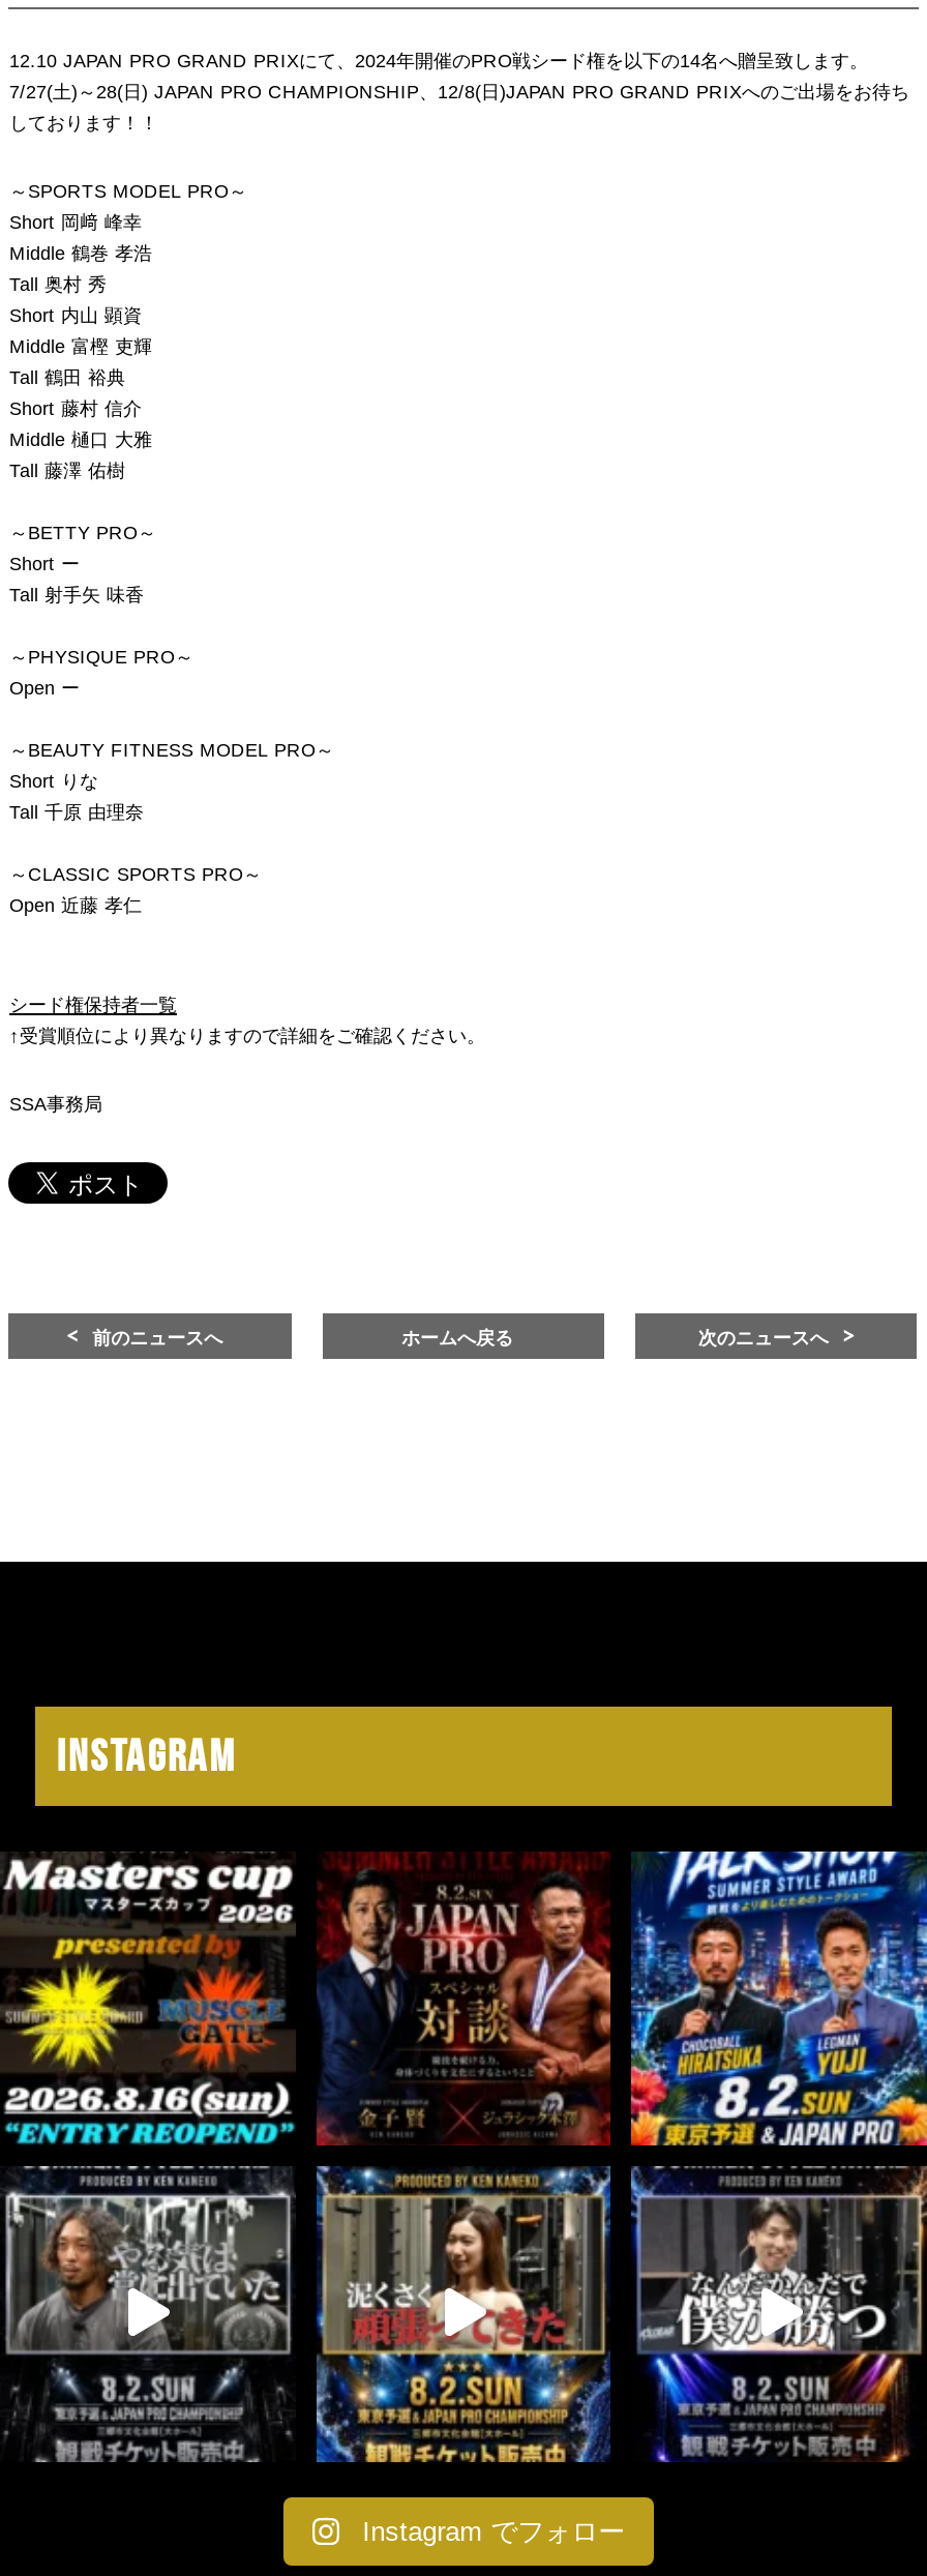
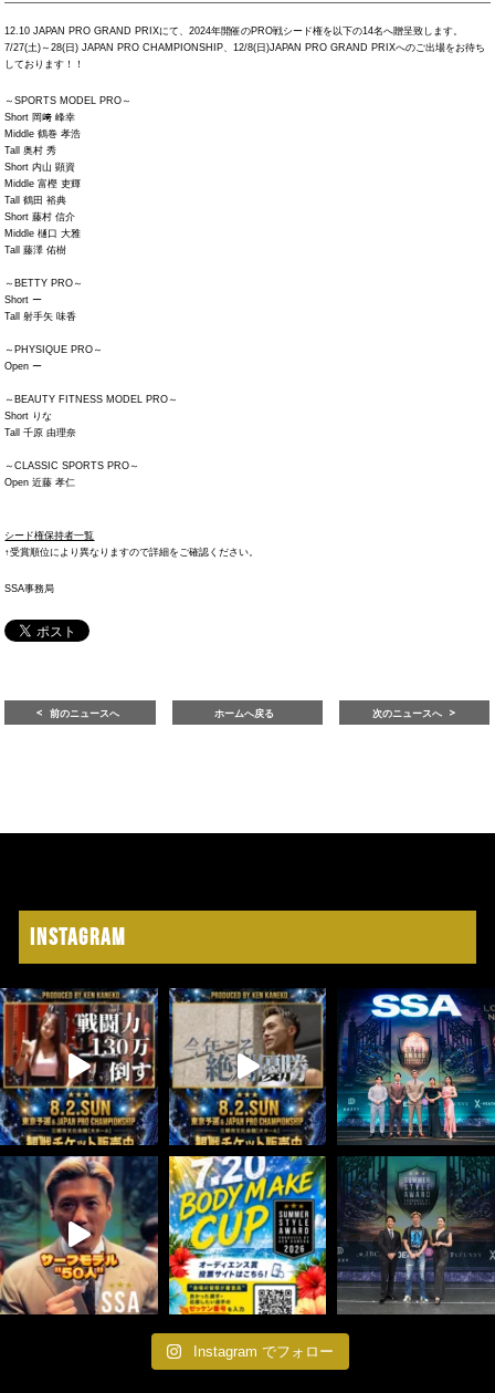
[6,1852,296,2145] [image] -> [3,987,159,1146] [image]
[315,1852,612,2148] [image] -> [168,987,327,1146] [image]
[629,1849,921,2148] [image] -> [336,988,492,1145] [image]
[6,2164,296,2462] [image] -> [3,1156,159,1316] [image]
[315,2164,612,2464] [image] -> [168,1155,327,1316] [image]
[629,2164,921,2464] [image] -> [337,1156,492,1316] [image]

